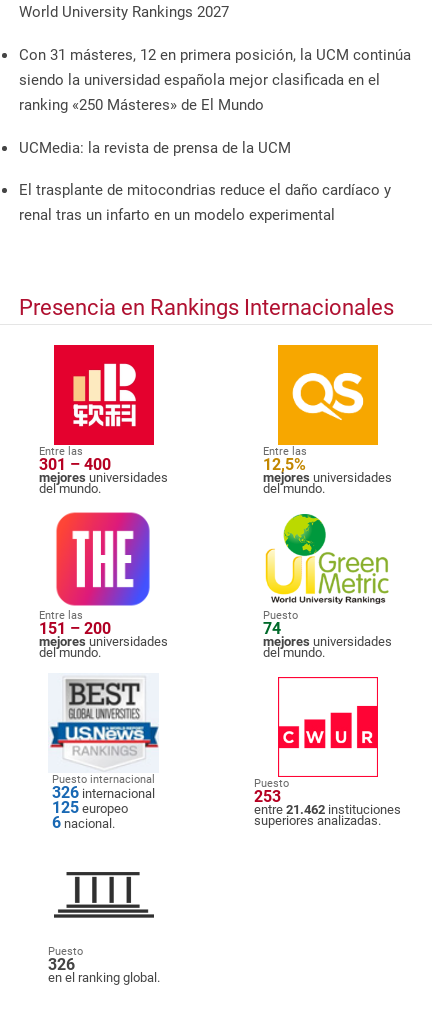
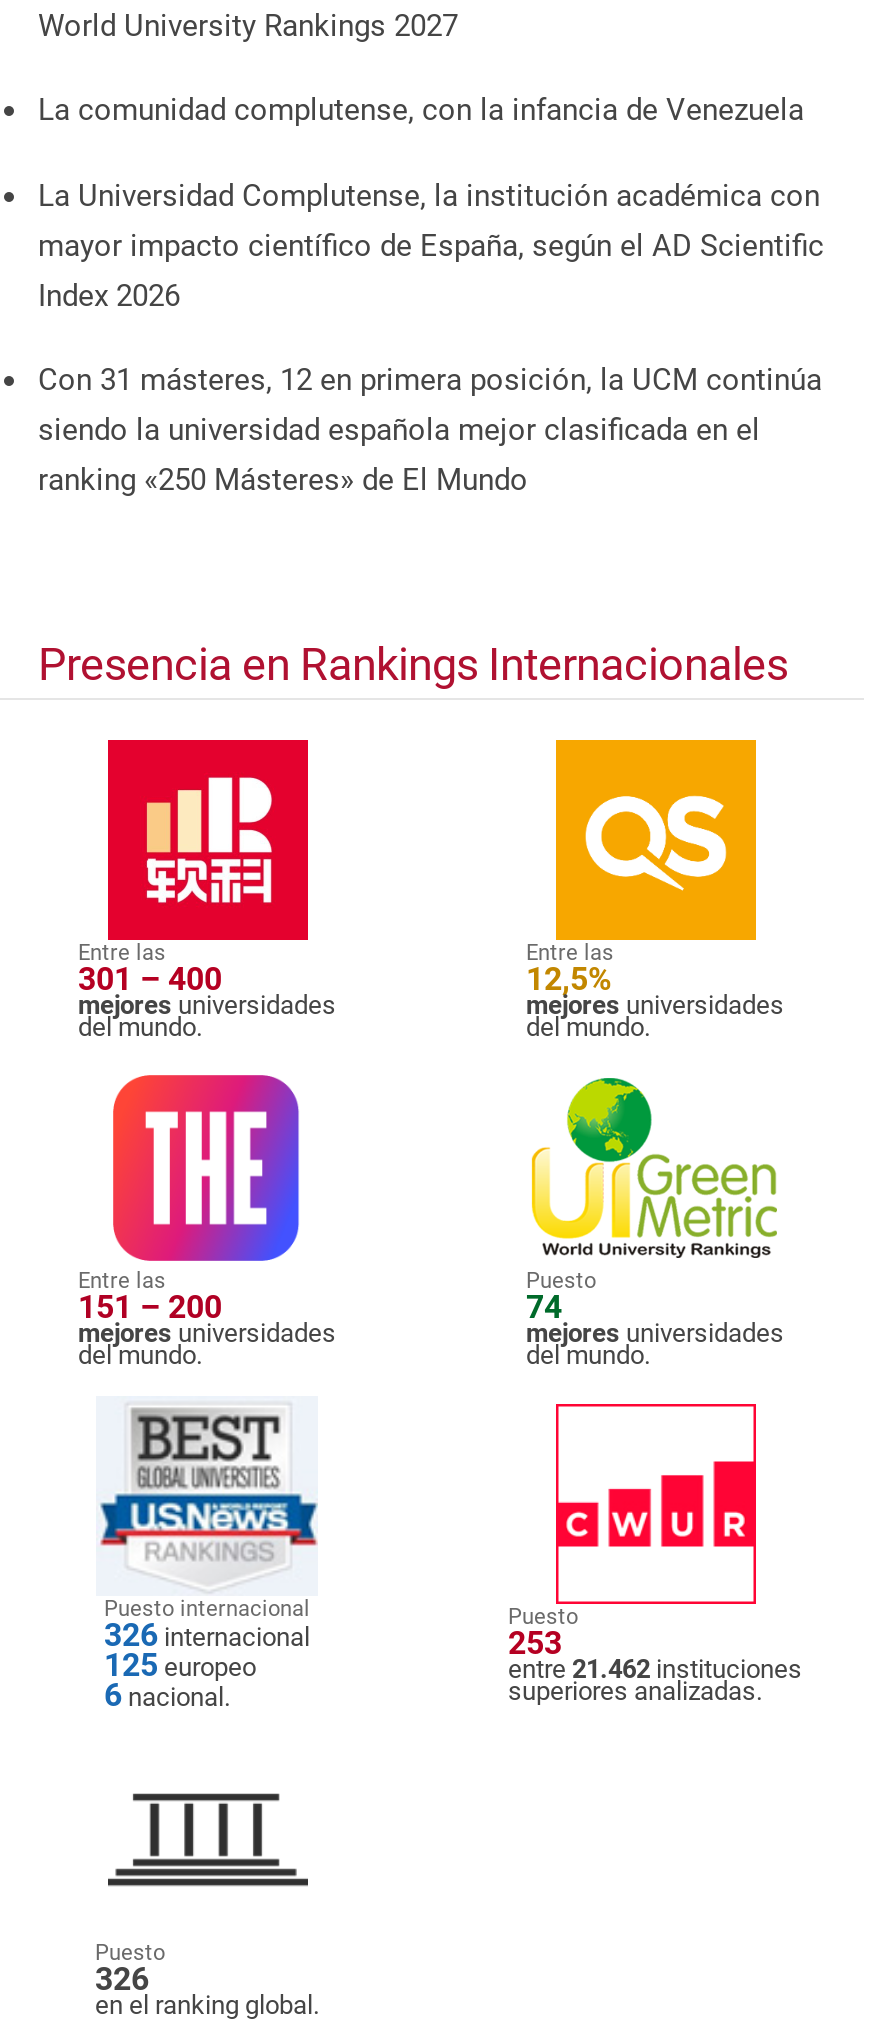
none -> [38,92,824,313] La comunidad complutense, con la infancia de Venezuela | La Universidad Complutense, la institución académica con | mayor impacto científico de España, según el AD Scientific | Index 2026
moved [19,46,411,114] -> [38,362,822,498]: Con 31 másteres, 12 en primera posición, la UCM continúa | siendo la universidad española mejor clasificada en el | ranking «250 Másteres» de El Mundo
[19,139,391,224] UCMedia: la revista de prensa de la UCM | El trasplante de mitocondrias reduce el daño cardíaco y | renal tras un infarto en un modelo experimental -> none

